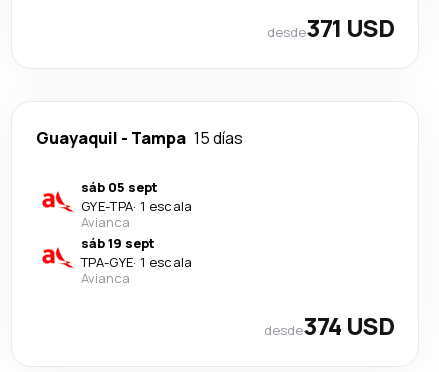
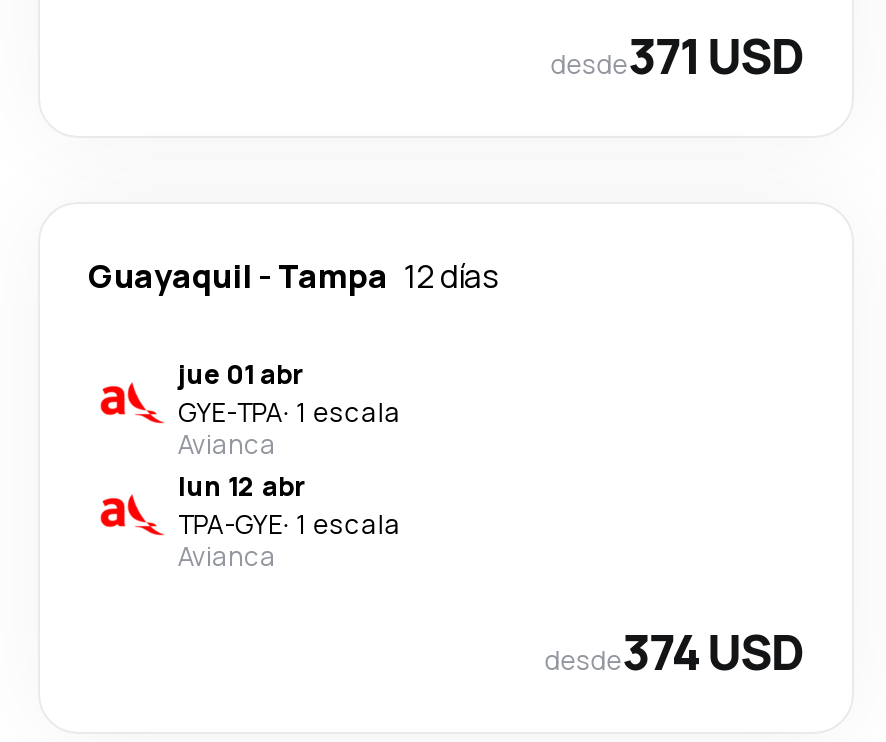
[36,127,243,149] Guayaquil - Tampa 15 días -> [88,253,500,297] Guayaquil - Tampa 12 días
[81,178,158,196] sáb 05 sept -> [178,355,304,391] jue 01 abr
[81,234,155,252] sáb 19 sept -> [178,467,306,503] lun 12 abr

